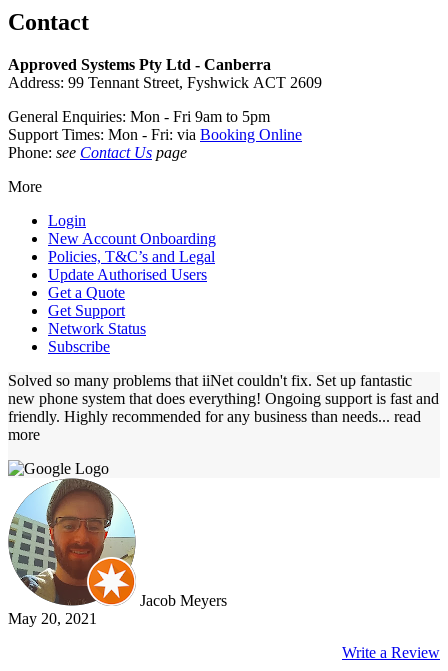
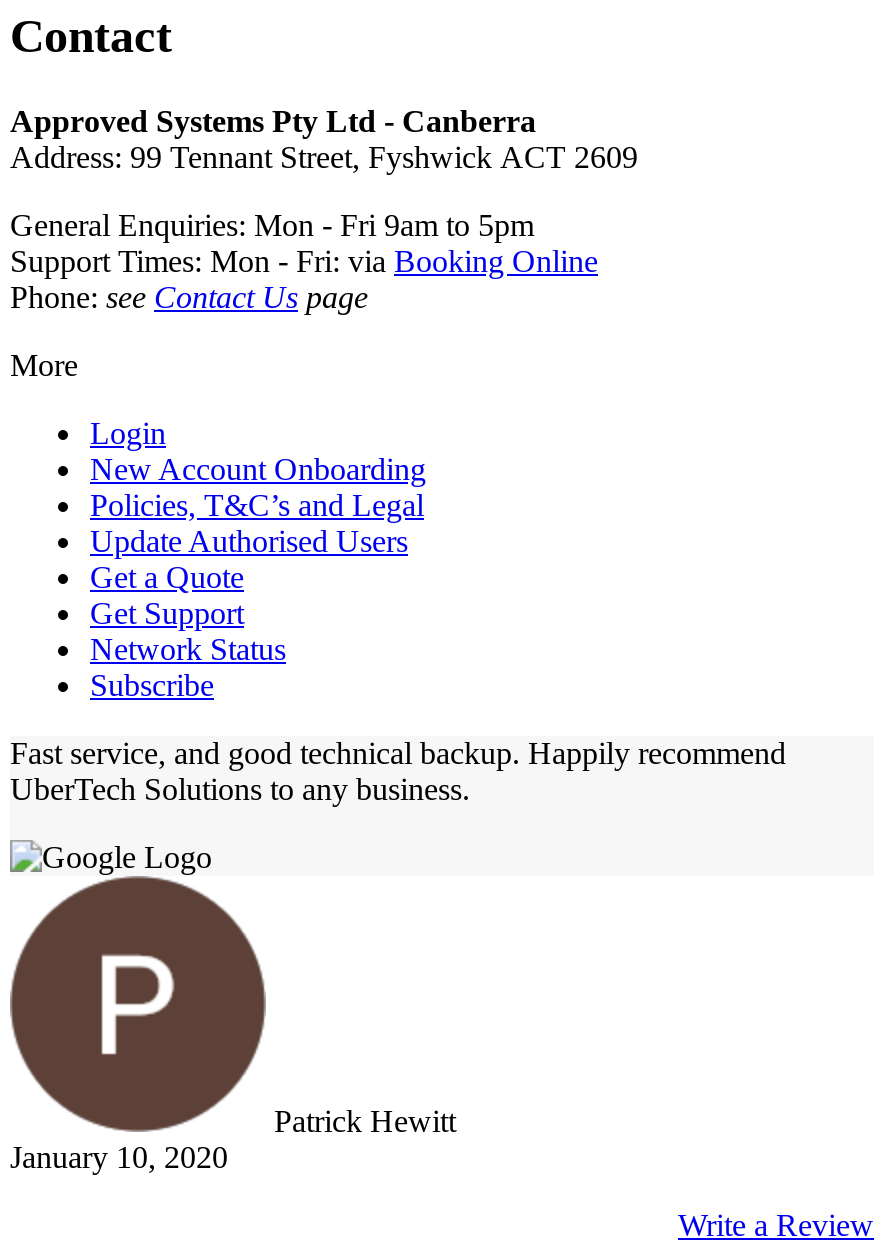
[8,372,439,443] Solved so many problems that iiNet couldn't fix. Set up fantastic | new phone system that does everything! Ongoing support is fast and | friendly. Highly recommended for any business than needs... read | more -> [10,736,786,806] Fast service, and good technical backup. Happily recommend | UberTech Solutions to any business.
[8,479,227,627] [image] | Jacob Meyers | May 20, 2021 -> [10,878,456,1174] [image] | Patrick Hewitt | January 10, 2020

